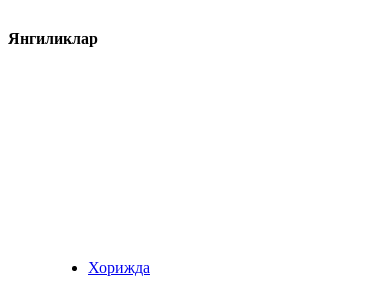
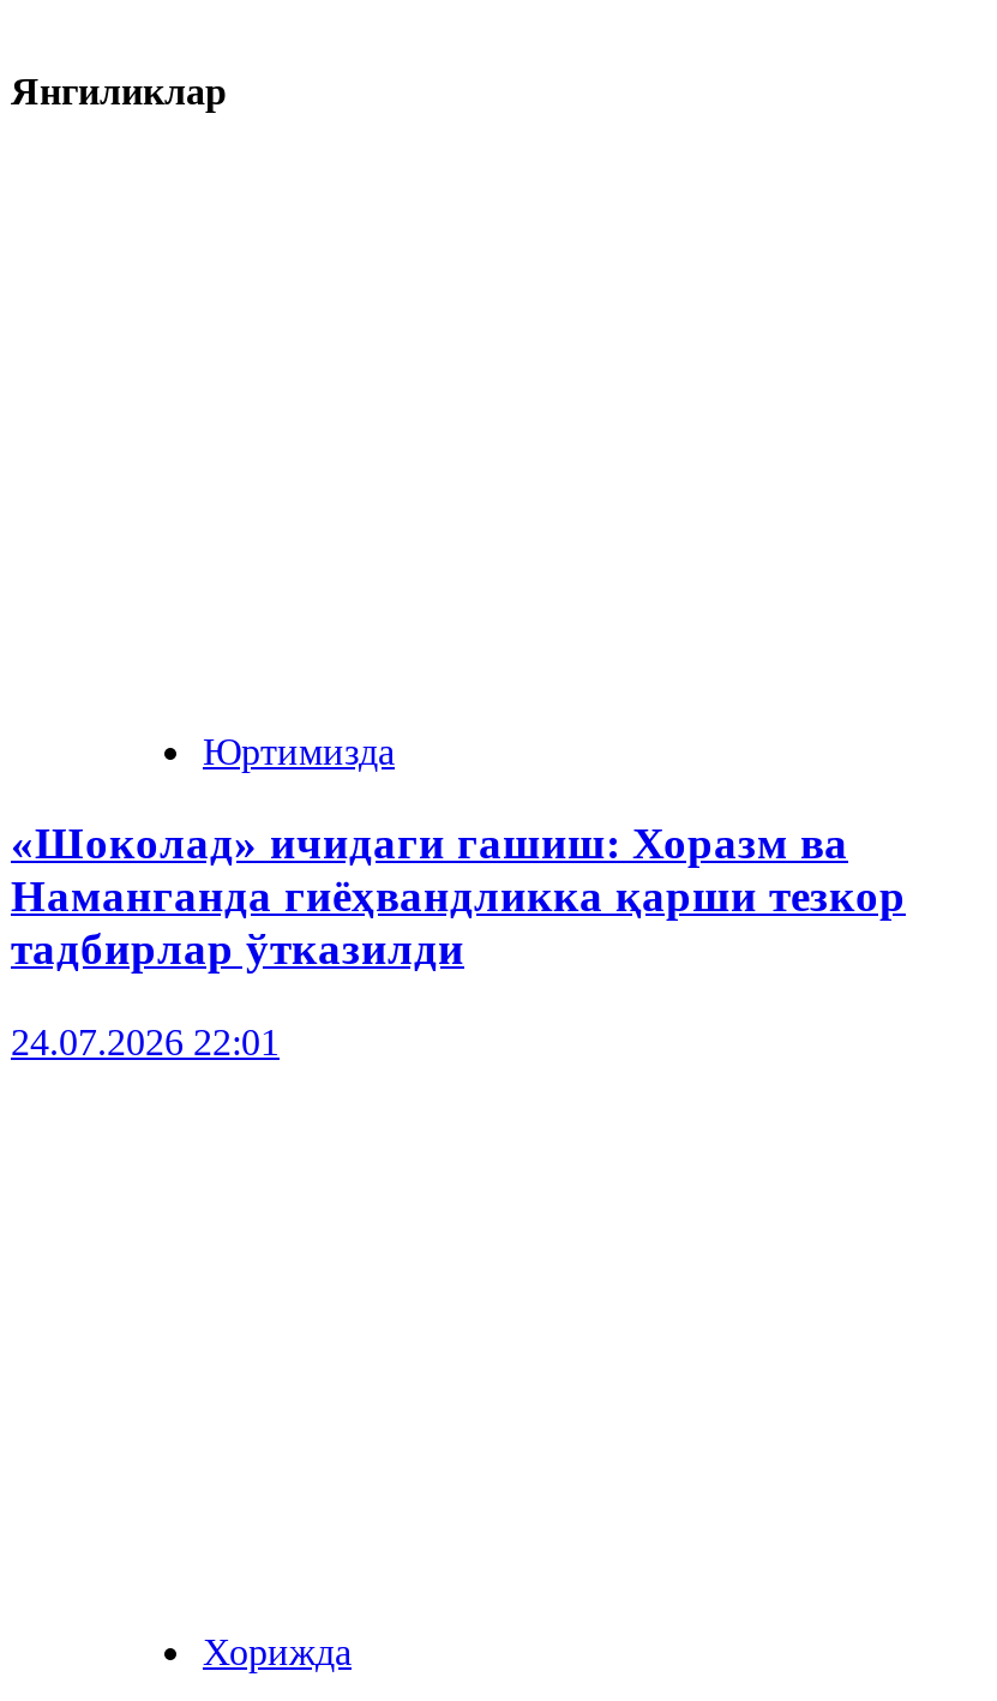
none -> [11,730,906,1062] Юртимизда | «Шоколад» ичидаги гашиш: Хоразм ва | Наманганда гиёҳвандликка қарши тезкор | тадбирлар ўтказилди | 24.07.2026 22:01

